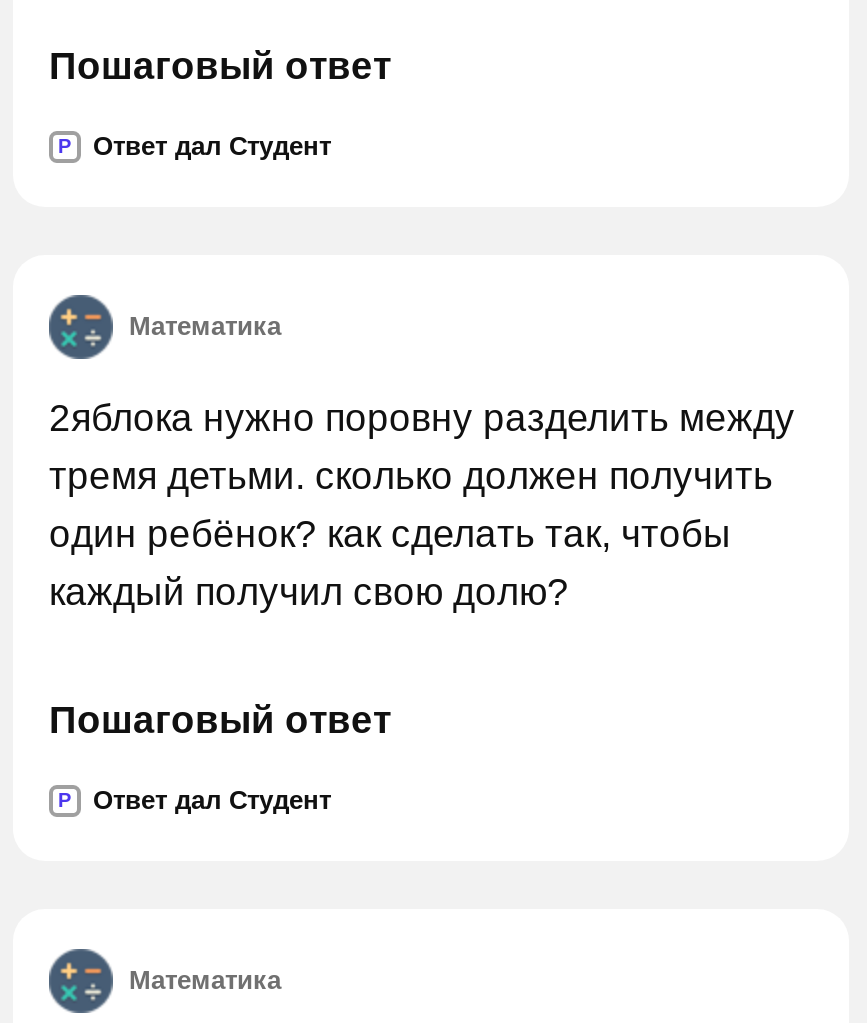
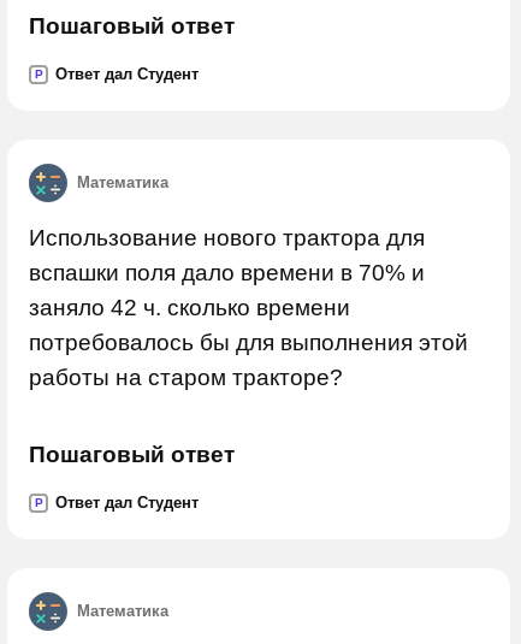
[49,397,795,613] 2яблока нужно поровну разделить между | тремя детьми. сколько должен получить | один ребёнок? как сделать так, чтобы | каждый получил свою долю? -> [29,225,468,390] Использование нового трактора для | вспашки поля дало времени в 70% и | заняло 42 ч. сколько времени | потребовалось бы для выполнения этой | работы на старом тракторе?

